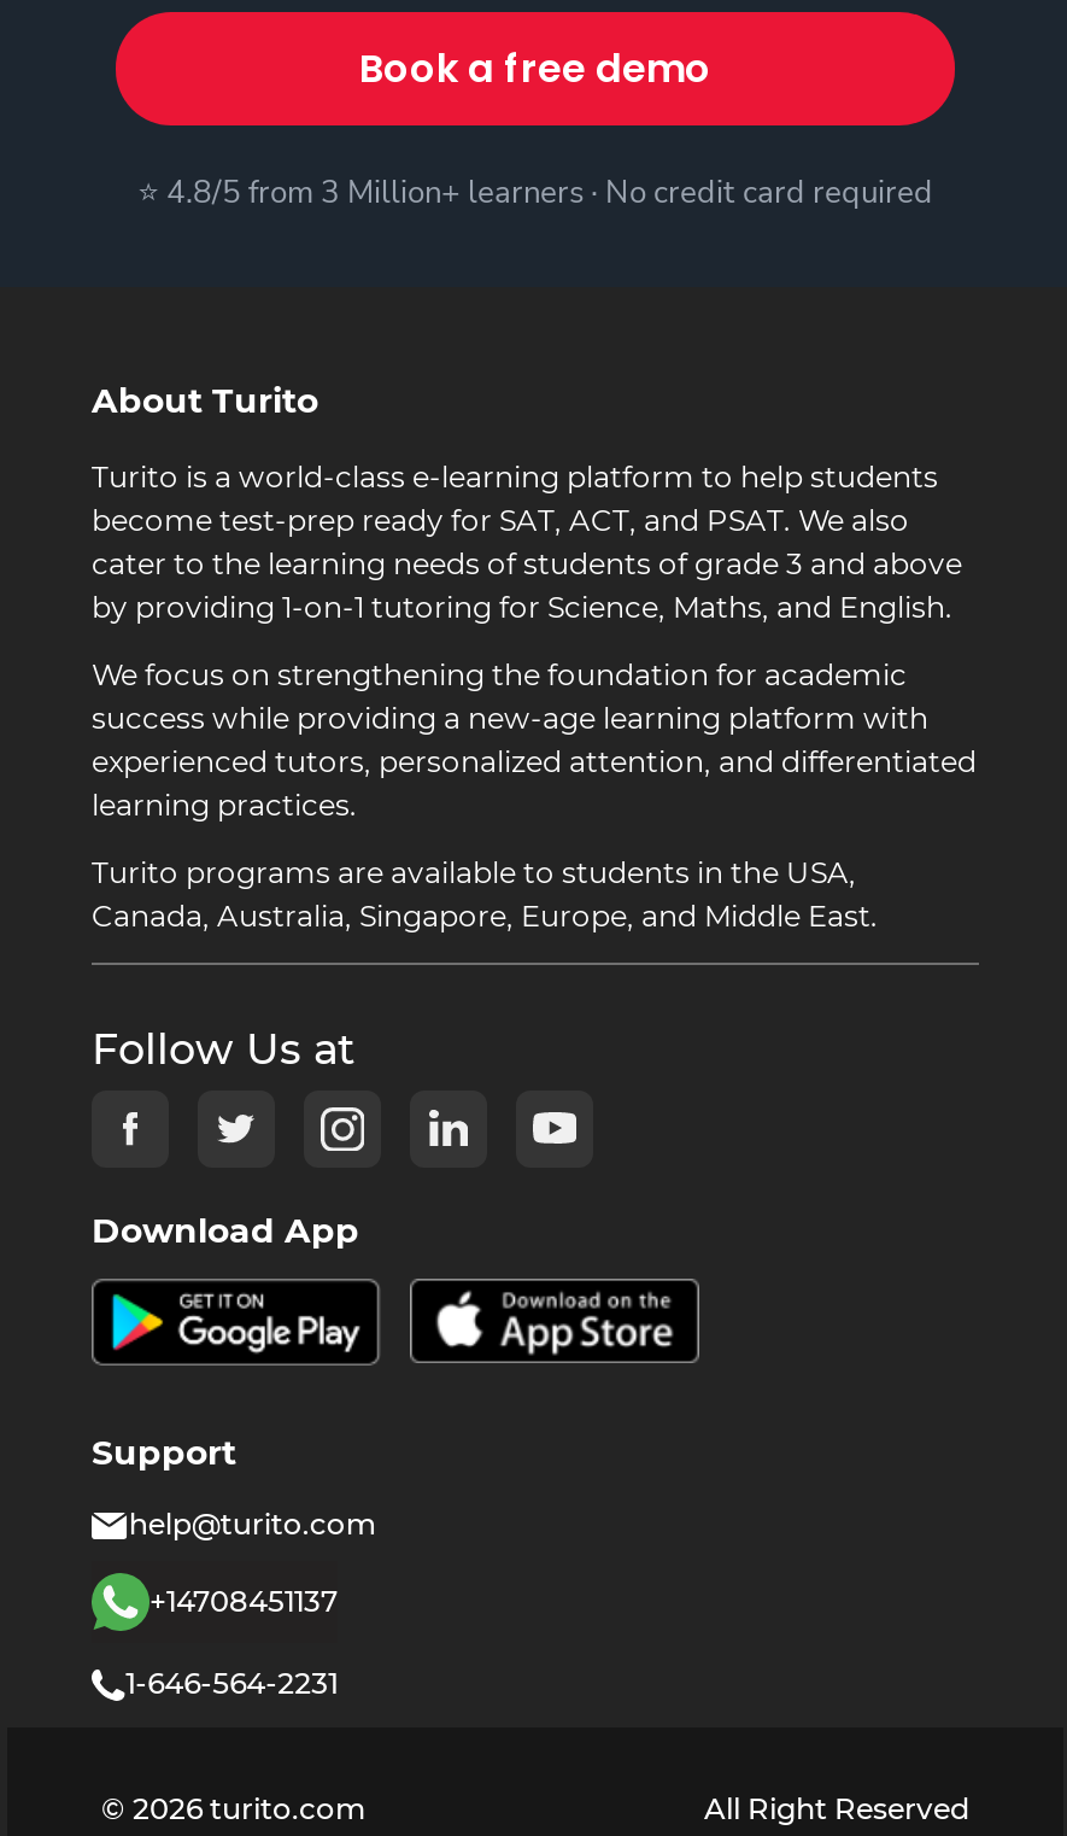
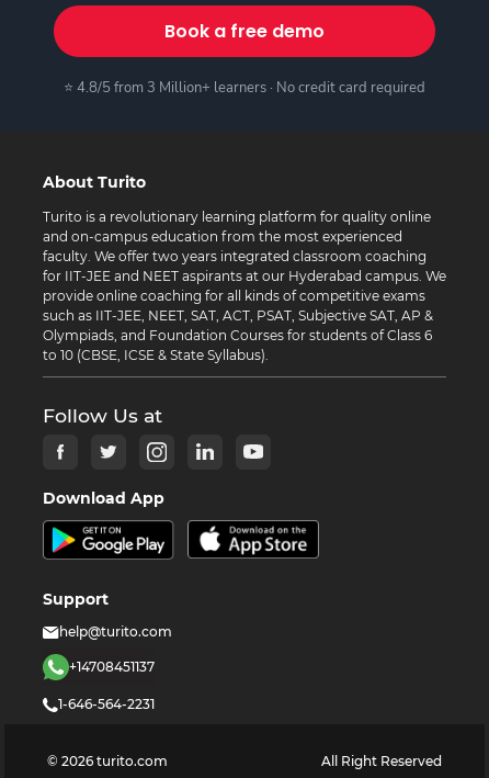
[92,458,977,933] Turito is a world-class e-learning platform to help students | become test-prep ready for SAT, ACT, and PSAT. We also | cater to the learning needs of students of grade 3 and above | by providing 1-on-1 tutoring for Science, Maths, and English. | We focus on strengthening the foundation for academic | success while providing a new-age learning platform with | experienced tutors, personalized attention, and differentiated | learning practices. | Turito programs are available to students in the USA, | Canada, Australia, Singapore, Europe, and Middle East. -> [43,208,446,363] Turito is a revolutionary learning platform for quality online | and on-campus education from the most experienced | faculty. We offer two years integrated classroom coaching | for IIT-JEE and NEET aspirants at our Hyderabad campus. We | provide online coaching for all kinds of competitive exams | such as IIT-JEE, NEET, SAT, ACT, PSAT, Subjective SAT, AP & | Olympiads, and Foundation Courses for students of Class 6 | to 10 (CBSE, ICSE & State Syllabus).

